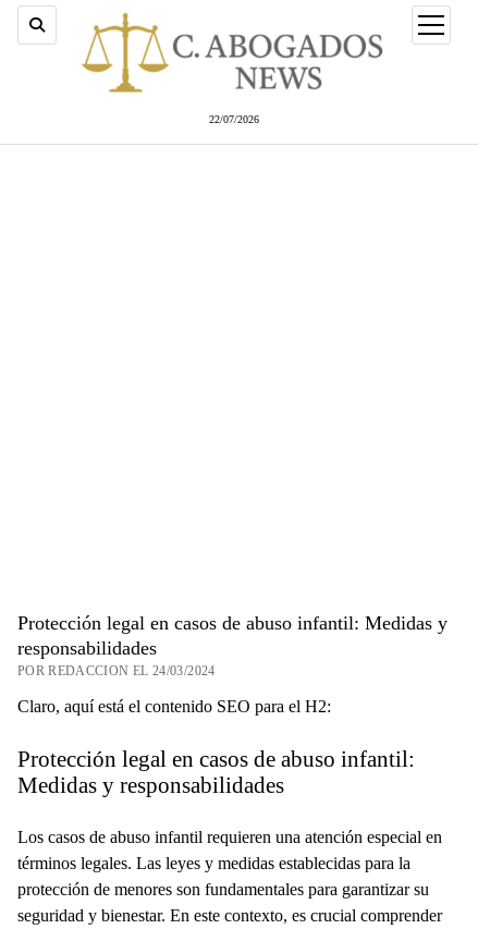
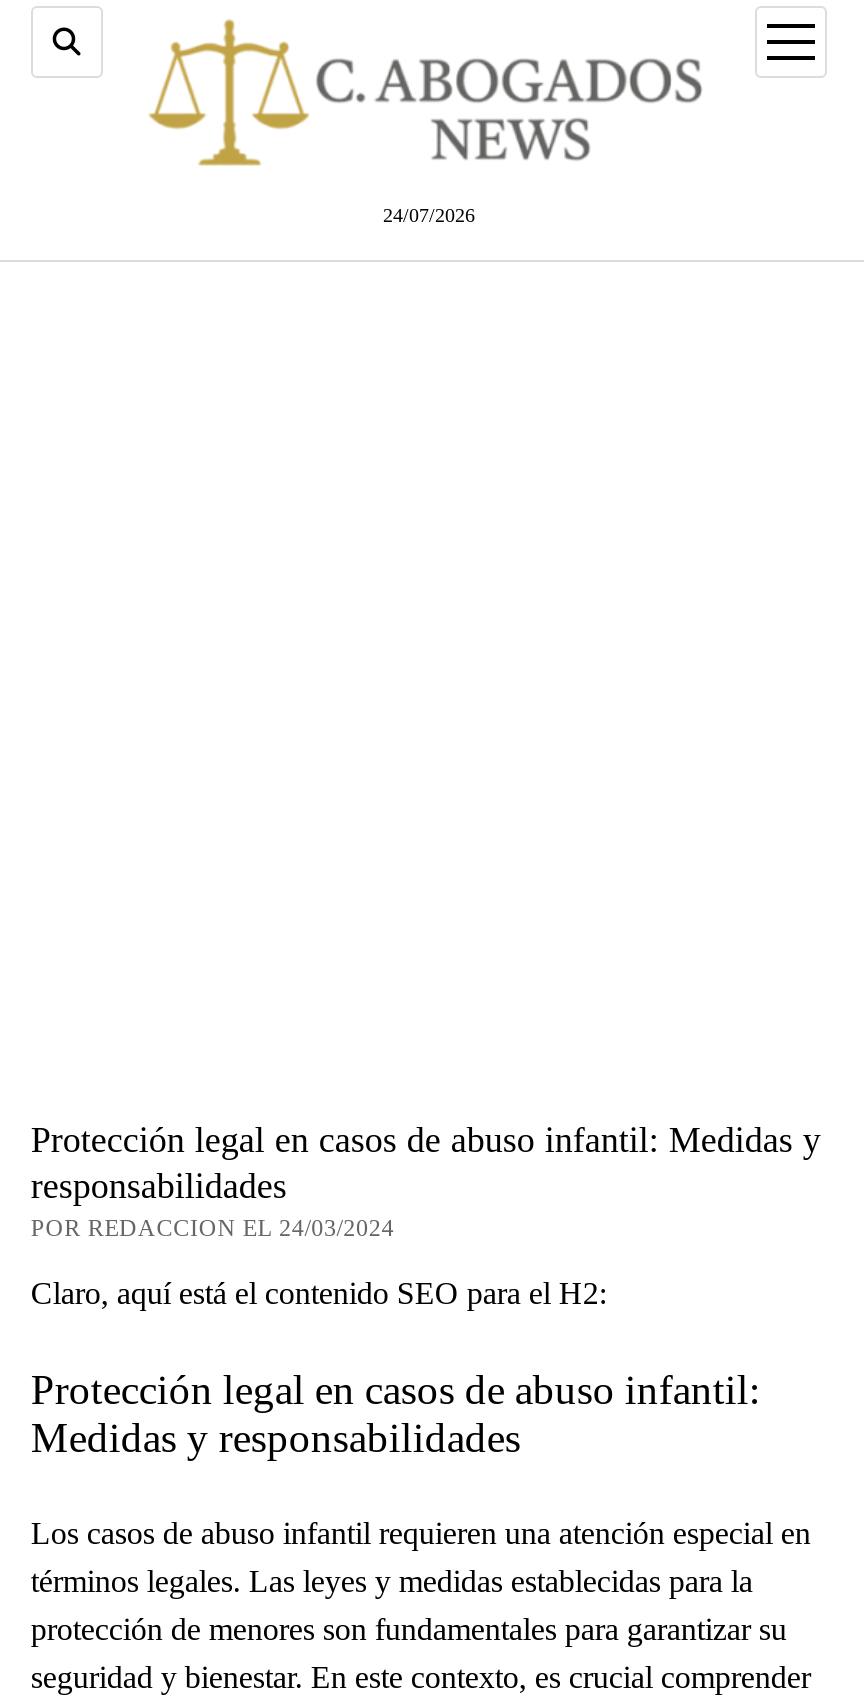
[209,113,259,125] 22/07/2026 -> [383,203,475,225] 24/07/2026

